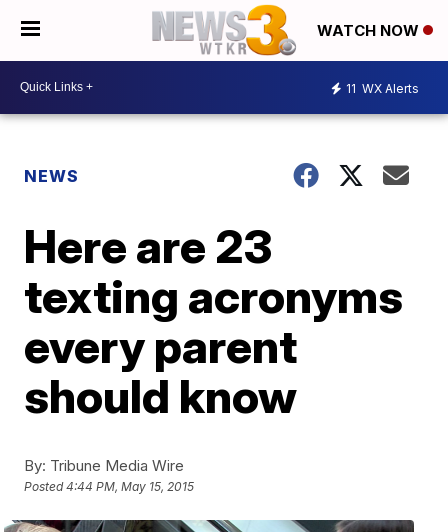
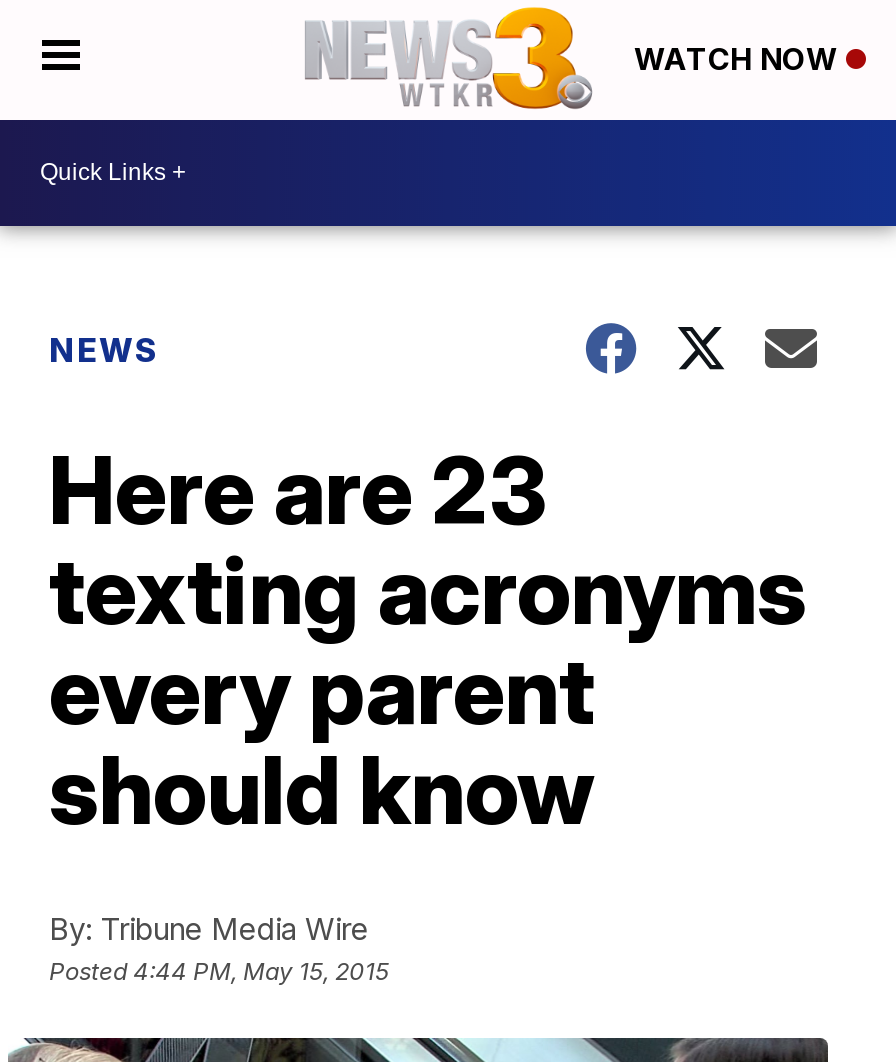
[346,81,419,96] 11 WX Alerts -> none

